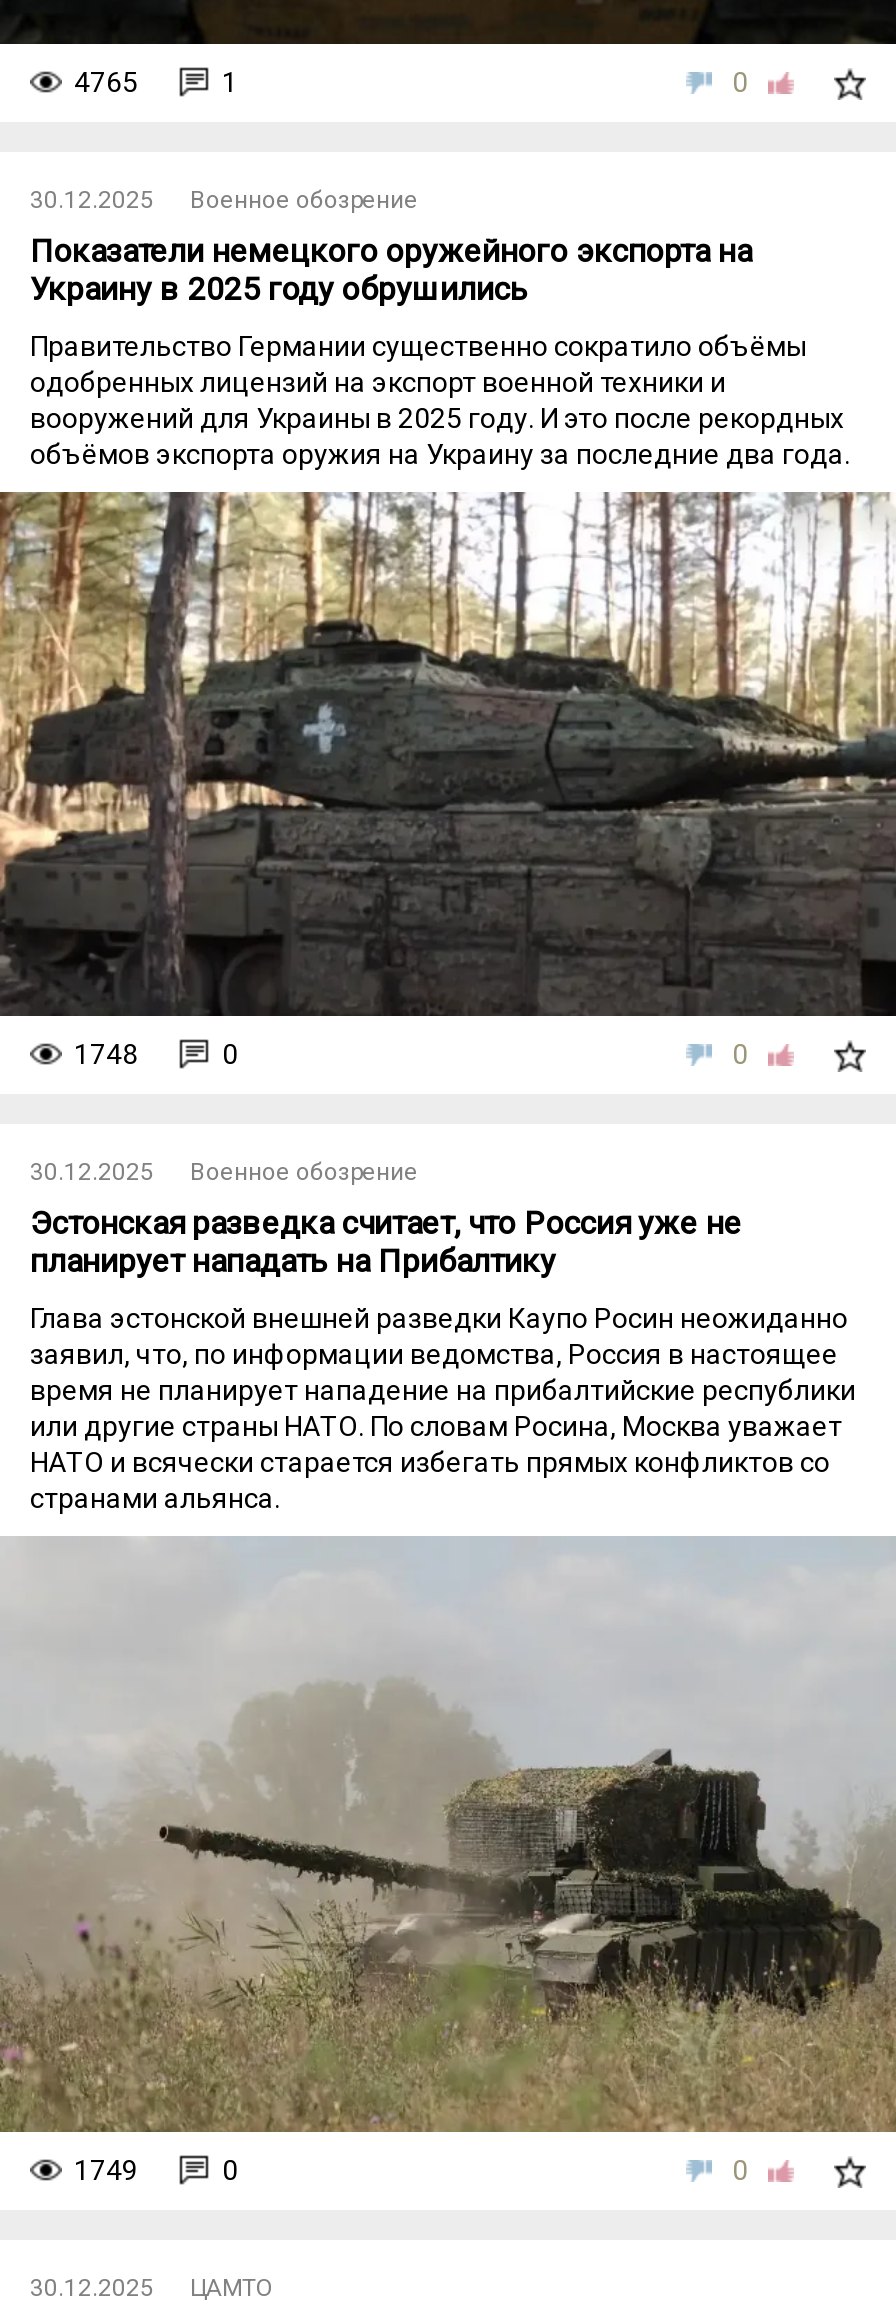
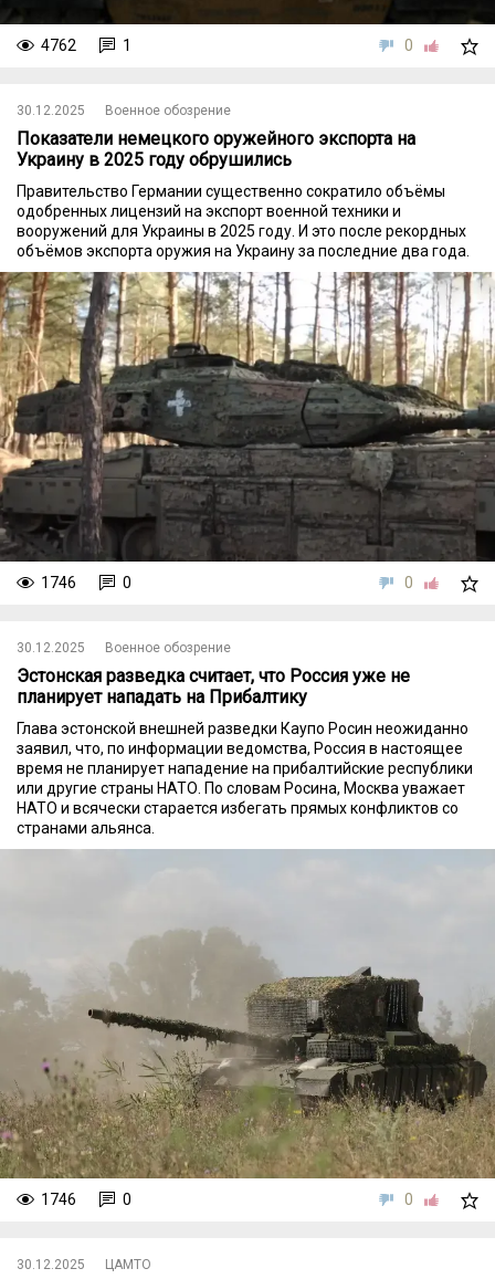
[74,66,138,98] 4765 -> [41,37,76,54] 4762
[74,1038,138,1070] 1748 -> [41,574,76,591] 1746
[74,2154,138,2186] 1749 -> [41,1191,76,1208] 1746

